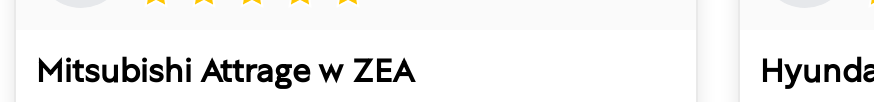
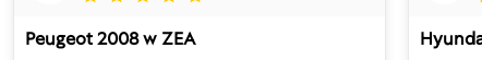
[36,50,414,92] Mitsubishi Attrage w ZEA -> [25,27,195,50] Peugeot 2008 w ZEA

